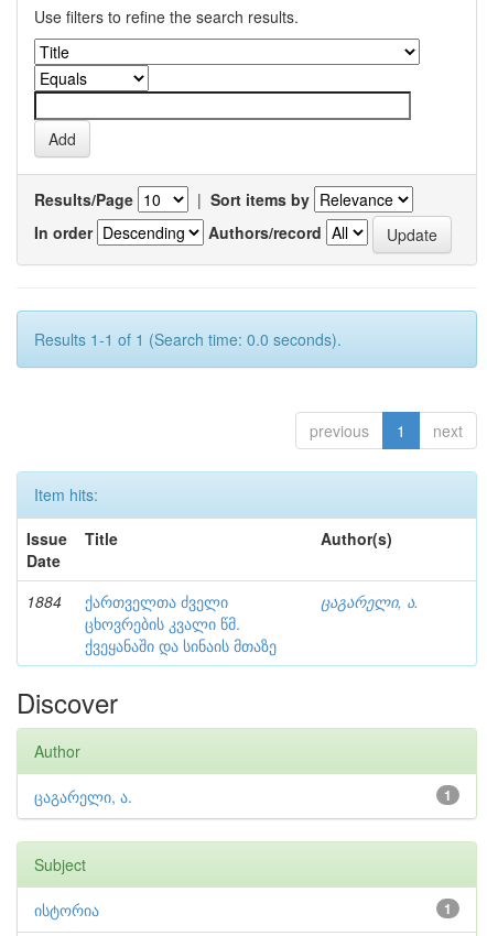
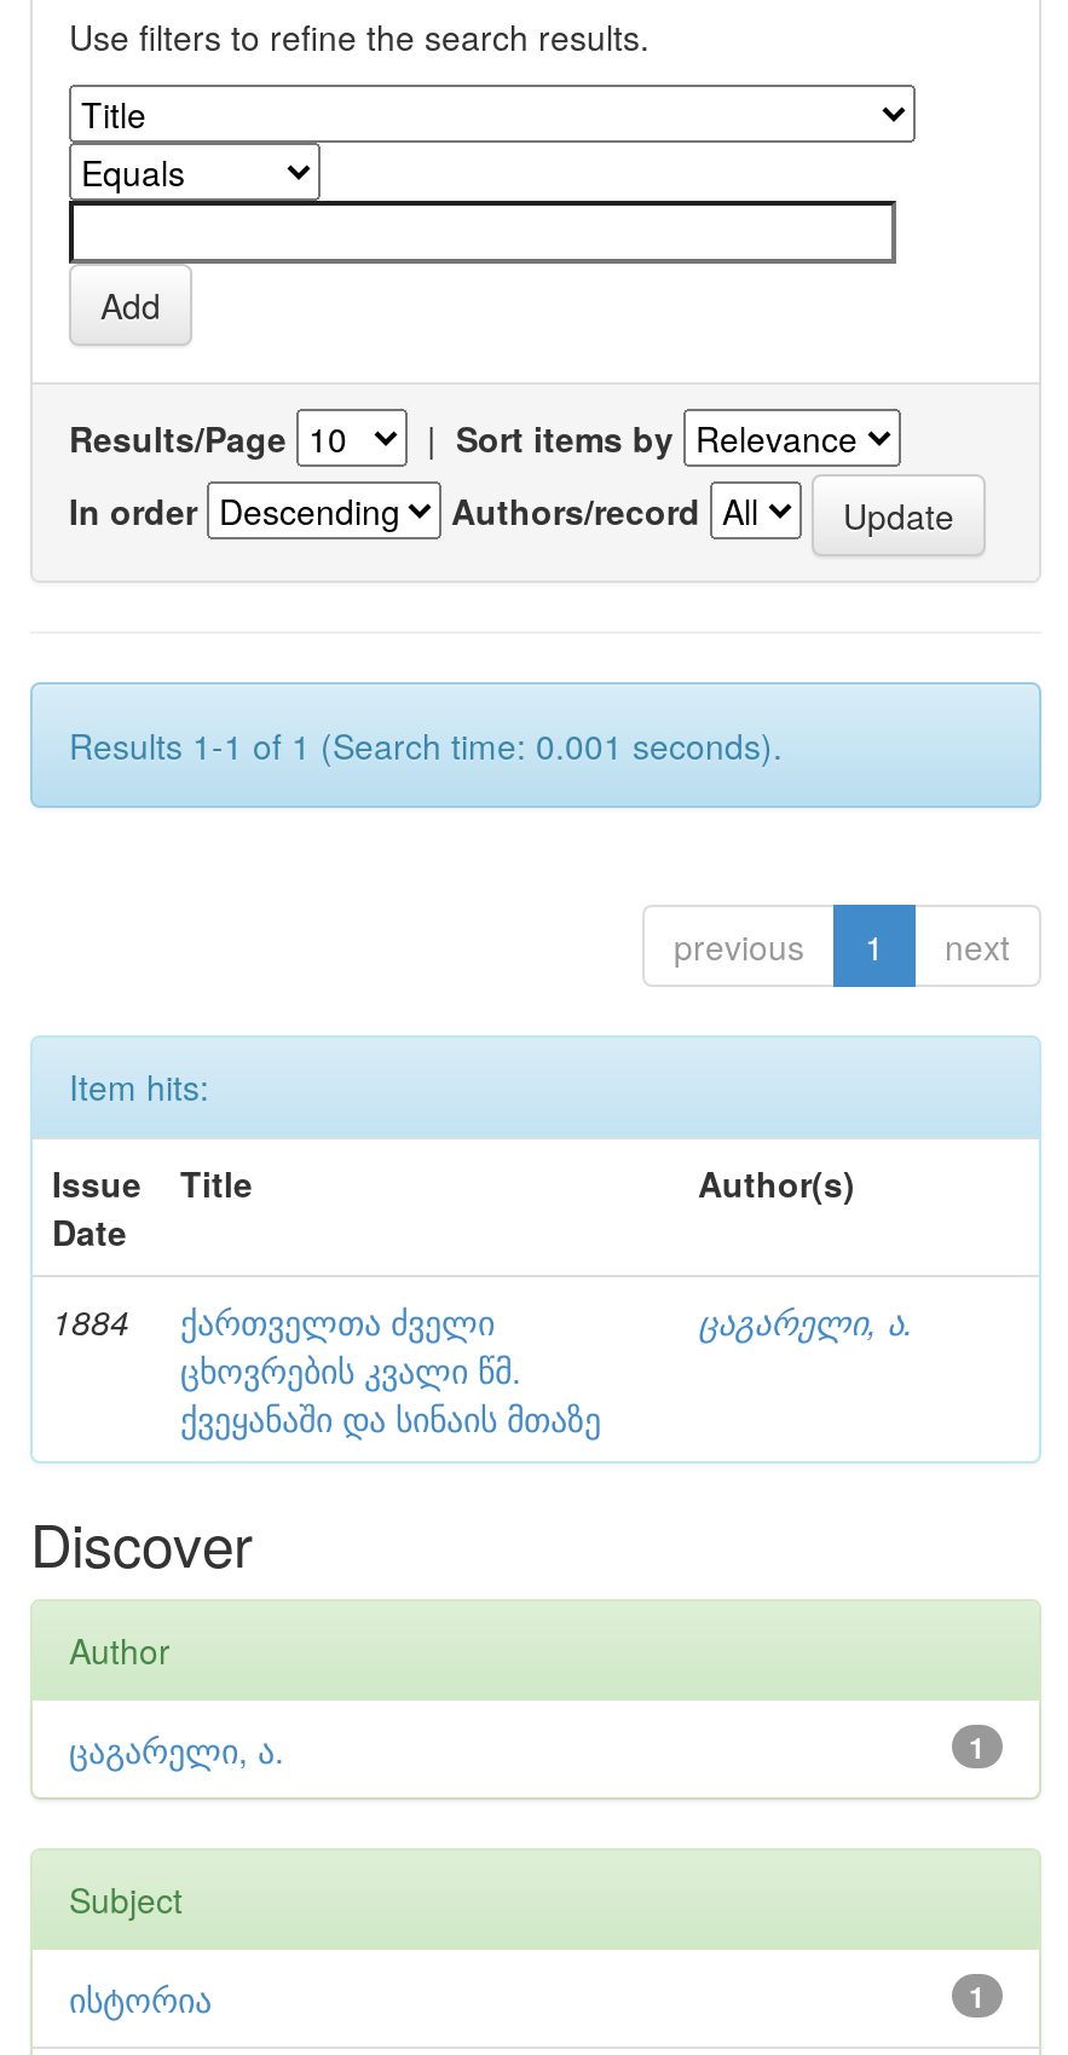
[34,328,342,350] Results 1-1 of 1 (Search time: 0.0 seconds). -> [69,721,783,769] Results 1-1 of 1 (Search time: 0.001 seconds).

